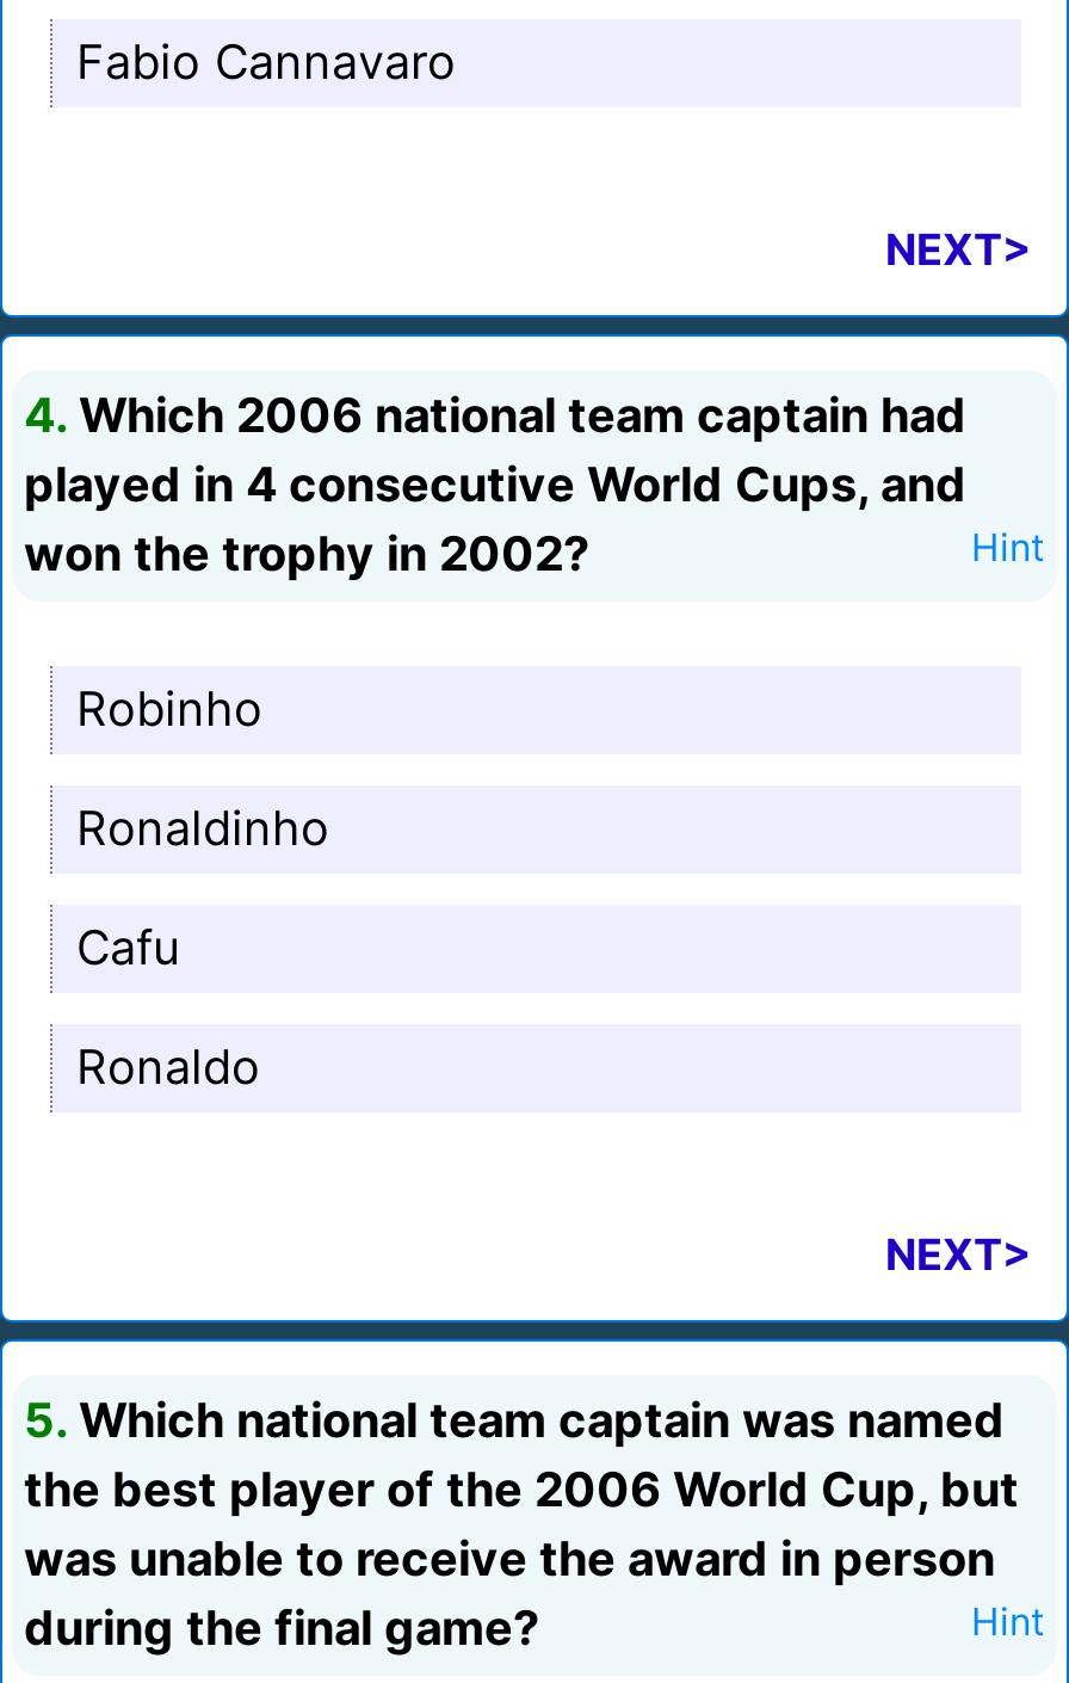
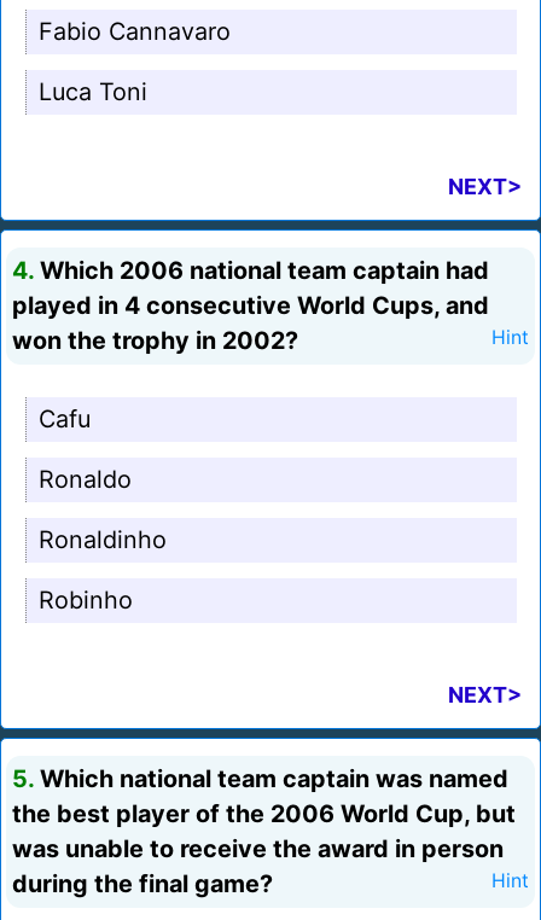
none -> [39,77,147,106] Luca Toni
moved [76,680,329,857] -> [39,525,167,615]: Ronaldinho | Robinho
moved [76,919,260,1096] -> [39,404,132,494]: Cafu | Ronaldo

